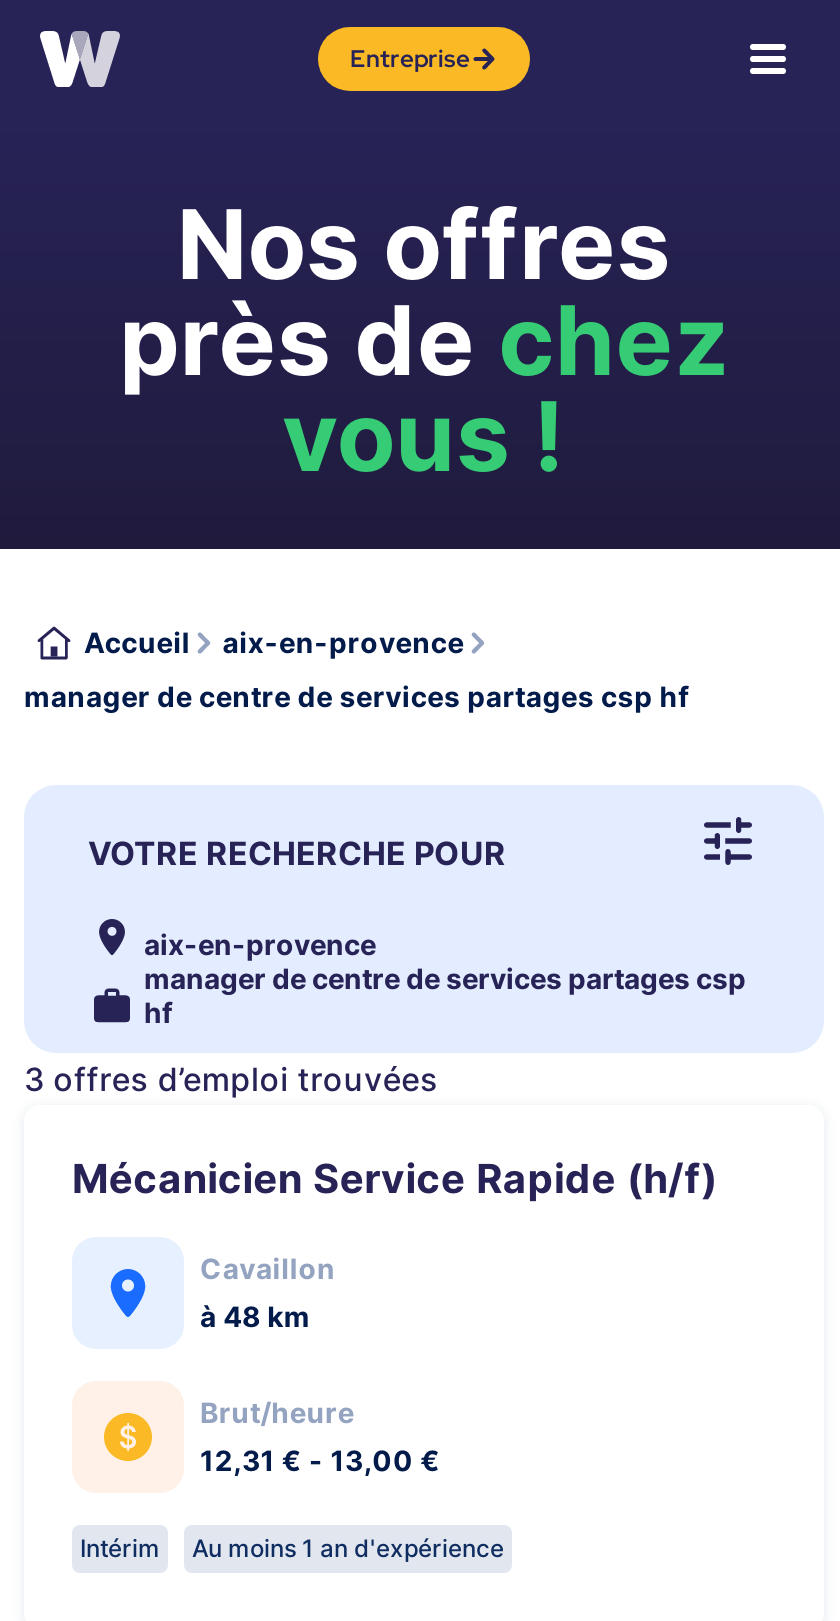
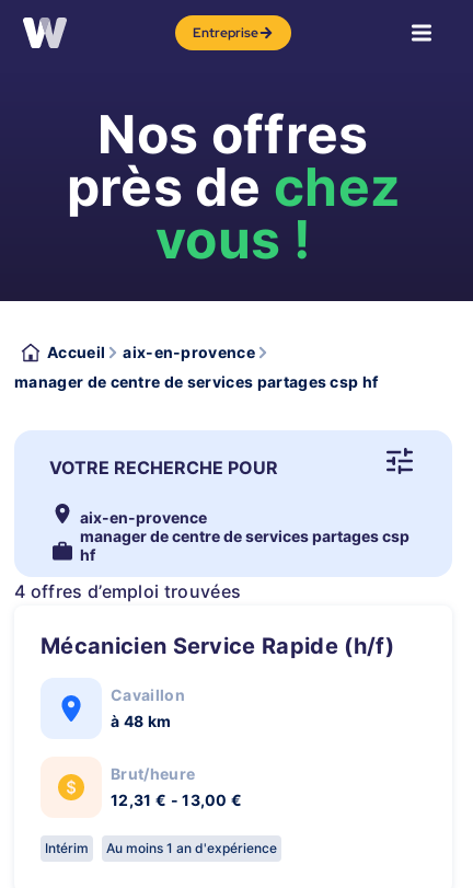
[24,1059,439,1099] 3 offres d’emploi trouvées -> [14,580,241,602] 4 offres d’emploi trouvées

